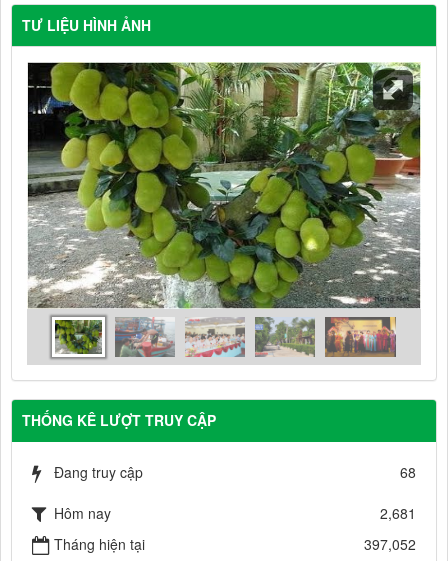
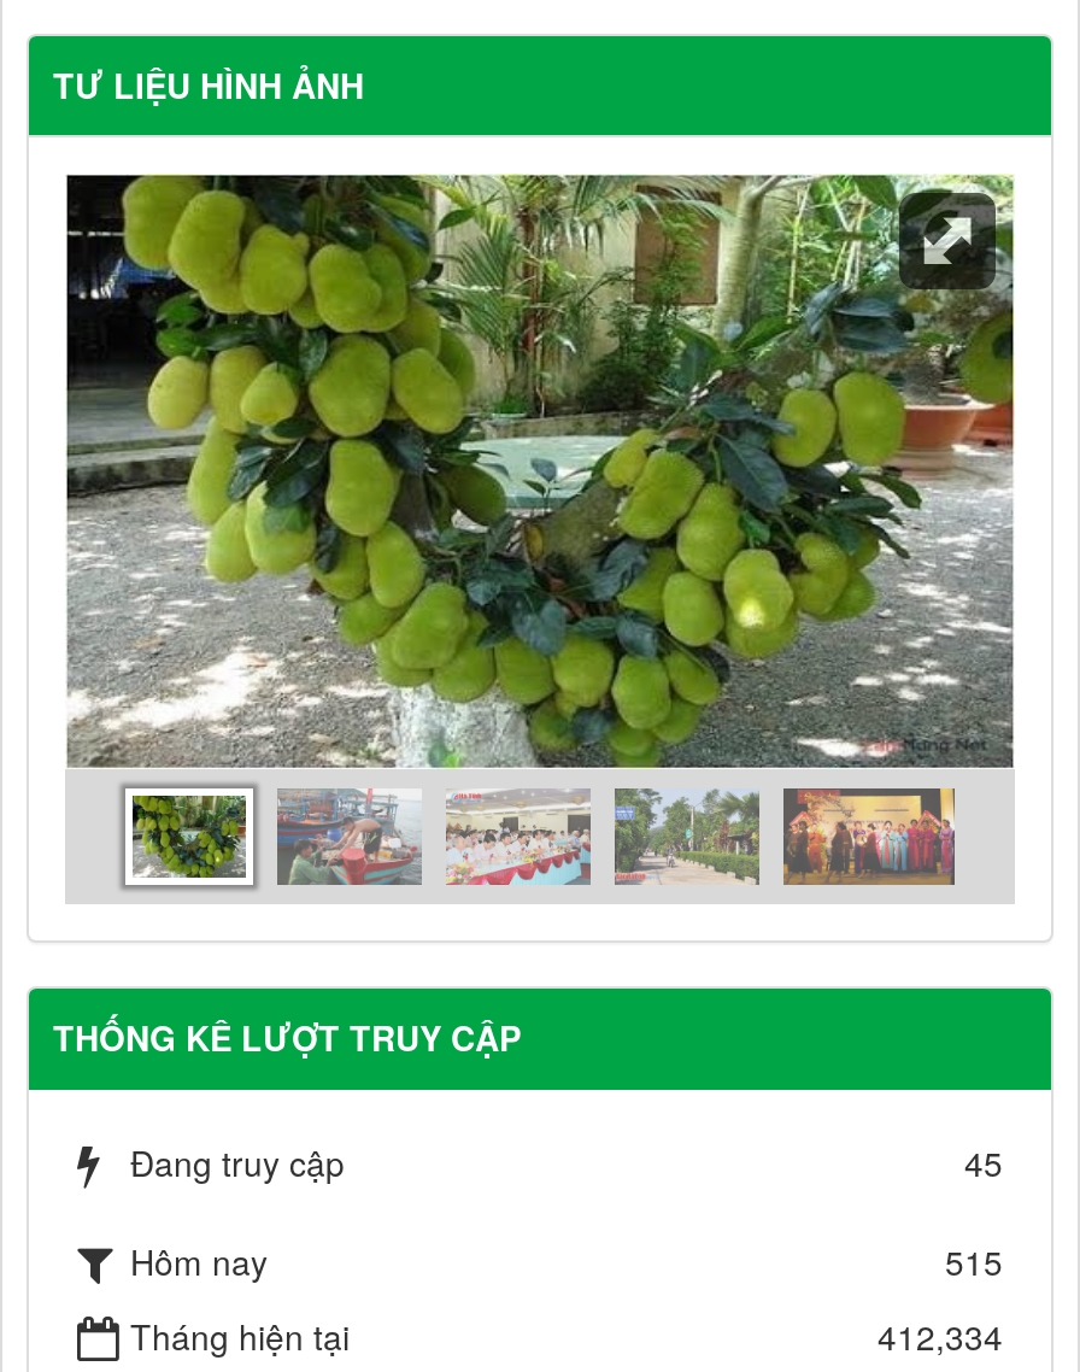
[400,462,416,482] 68 -> [964,1137,1003,1186] 45
[380,503,416,523] 2,681 -> [945,1236,1003,1284] 515
[364,534,416,554] 397,052 -> [877,1311,1003,1359] 412,334

